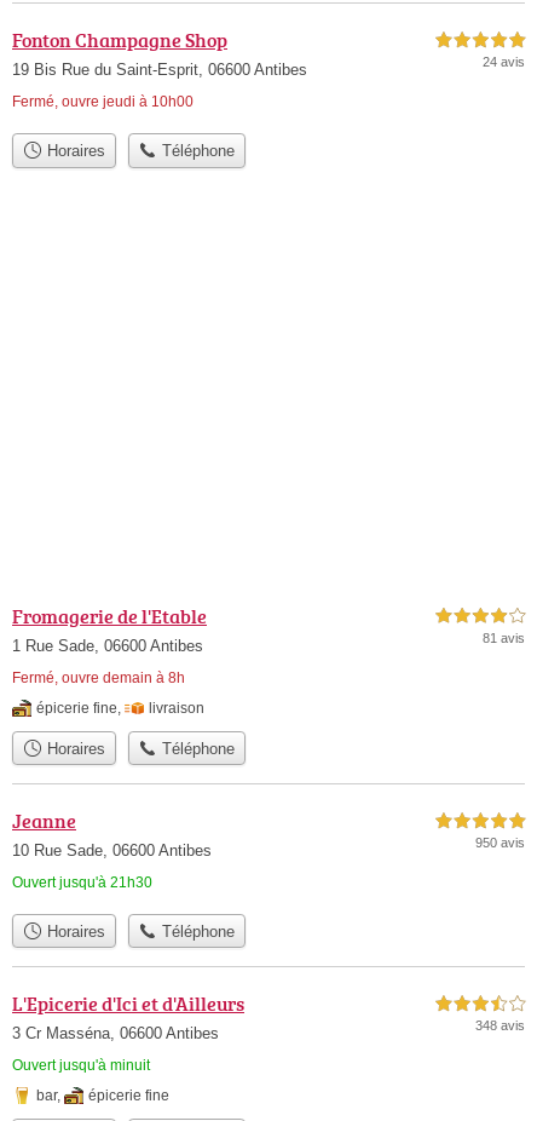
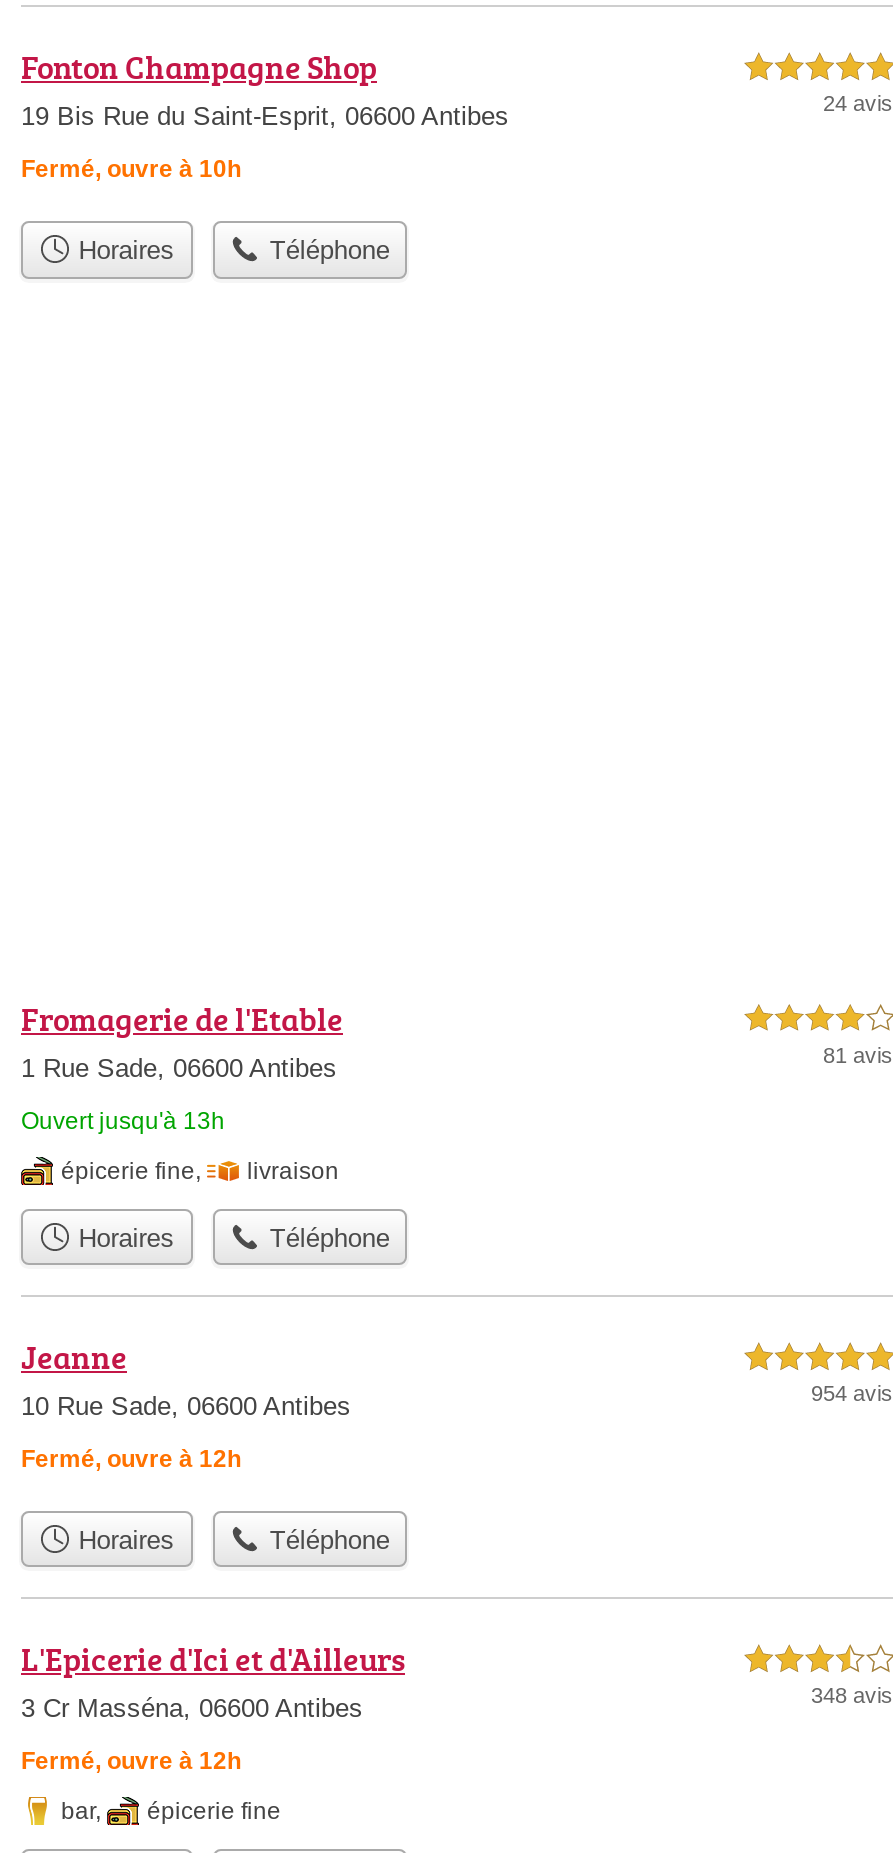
[12,93,194,110] Fermé, ouvre jeudi à 10h00 -> [21,155,241,183] Fermé, ouvre à 10h
[12,669,185,686] Fermé, ouvre demain à 8h -> [21,1106,225,1134] Ouvert jusqu'à 13h
[475,835,525,850] 950 avis -> [811,1381,893,1405] 954 avis
[12,874,152,891] Ouvert jusqu'à 21h30 -> [21,1445,241,1473] Fermé, ouvre à 12h
[12,1057,150,1074] Ouvert jusqu'à minuit -> [21,1748,241,1776] Fermé, ouvre à 12h

